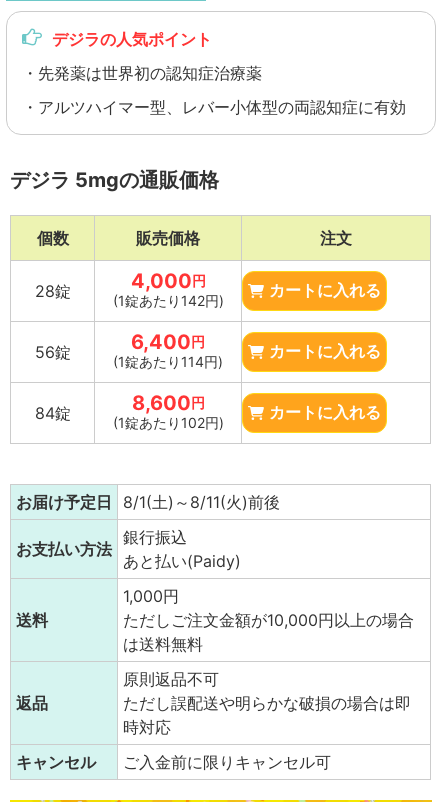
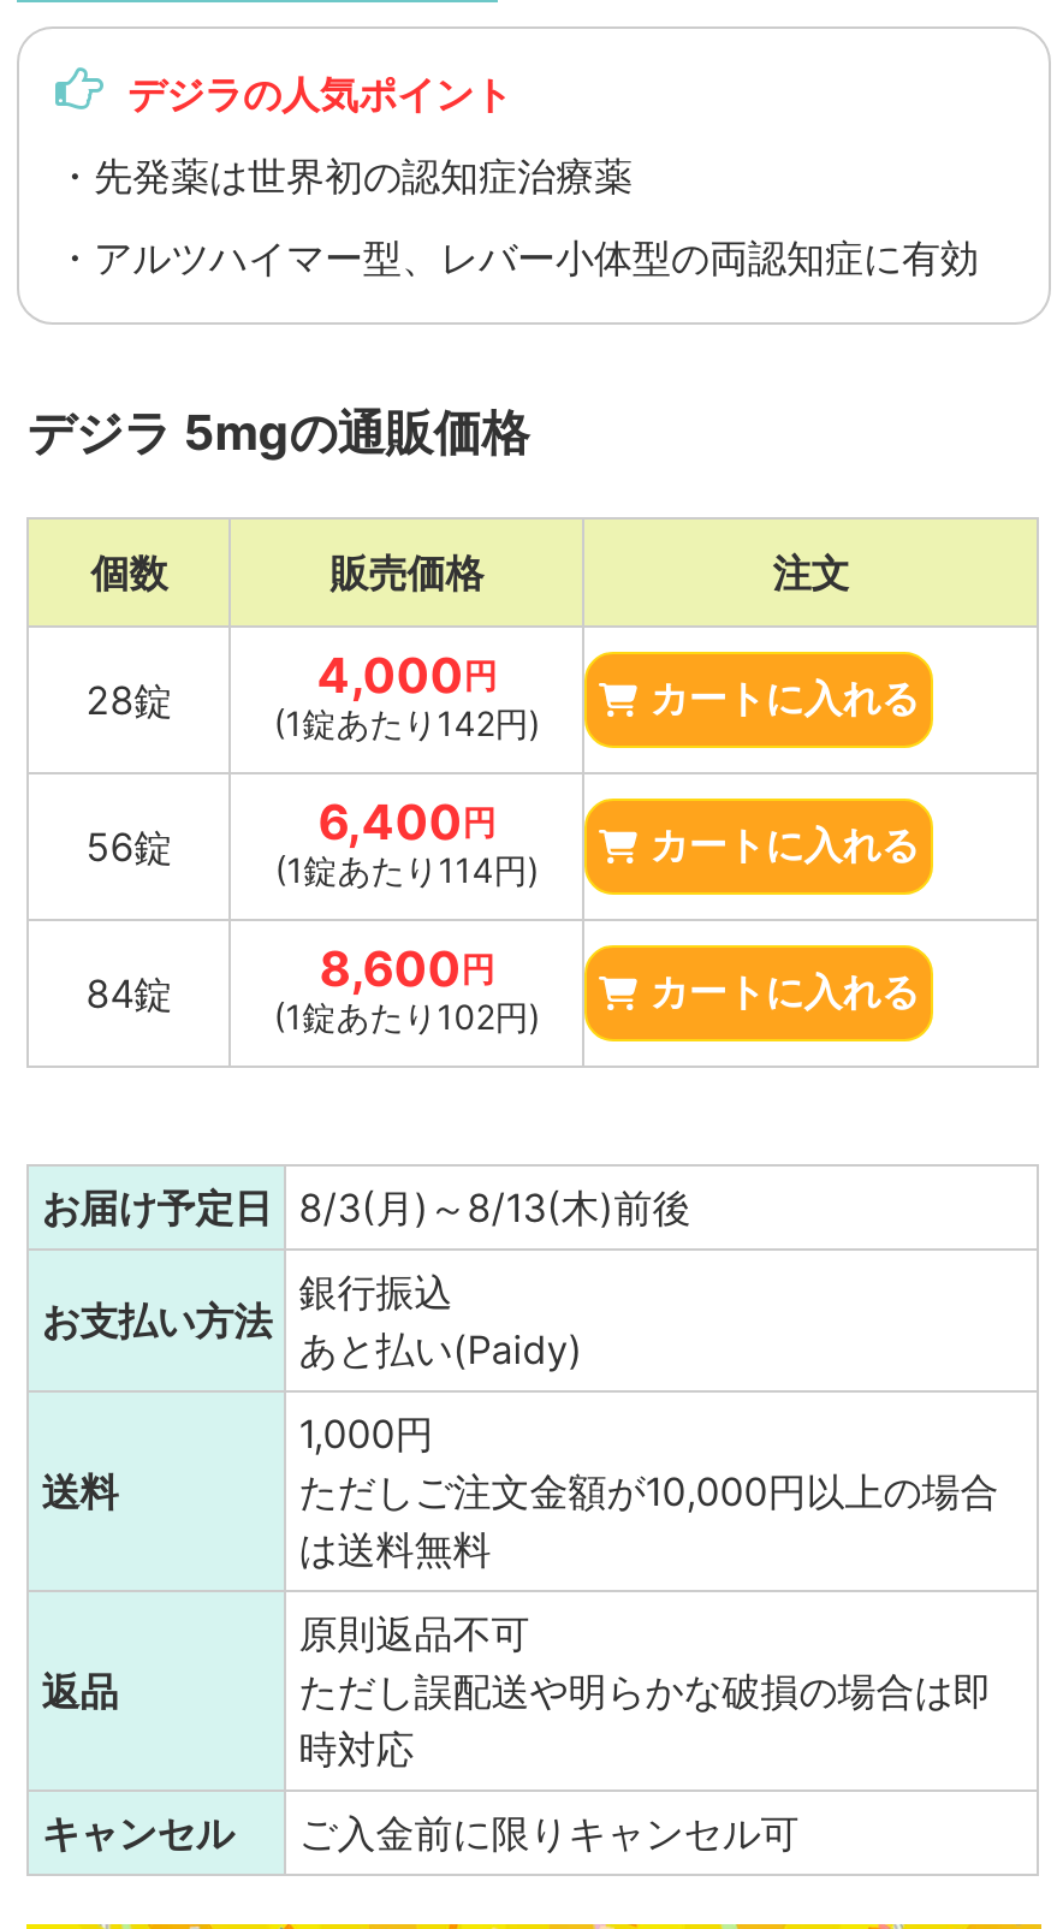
[16,492,280,512] お届け予定日 8/1(土)～8/11(火)前後 -> [41,1184,691,1232] お届け予定日 8/3(月)～8/13(木)前後

